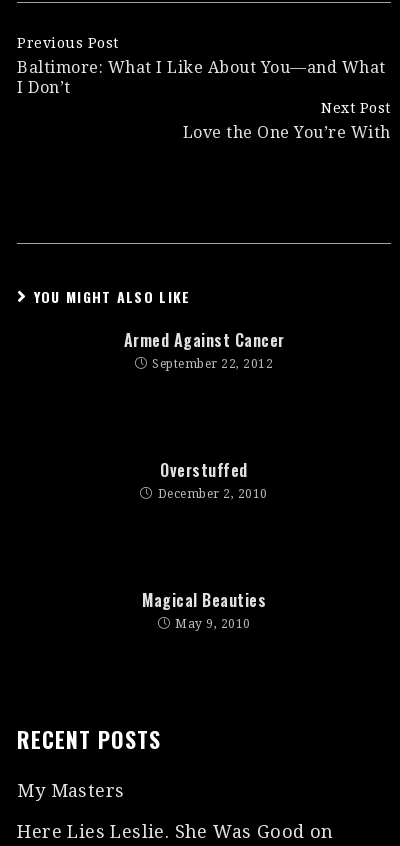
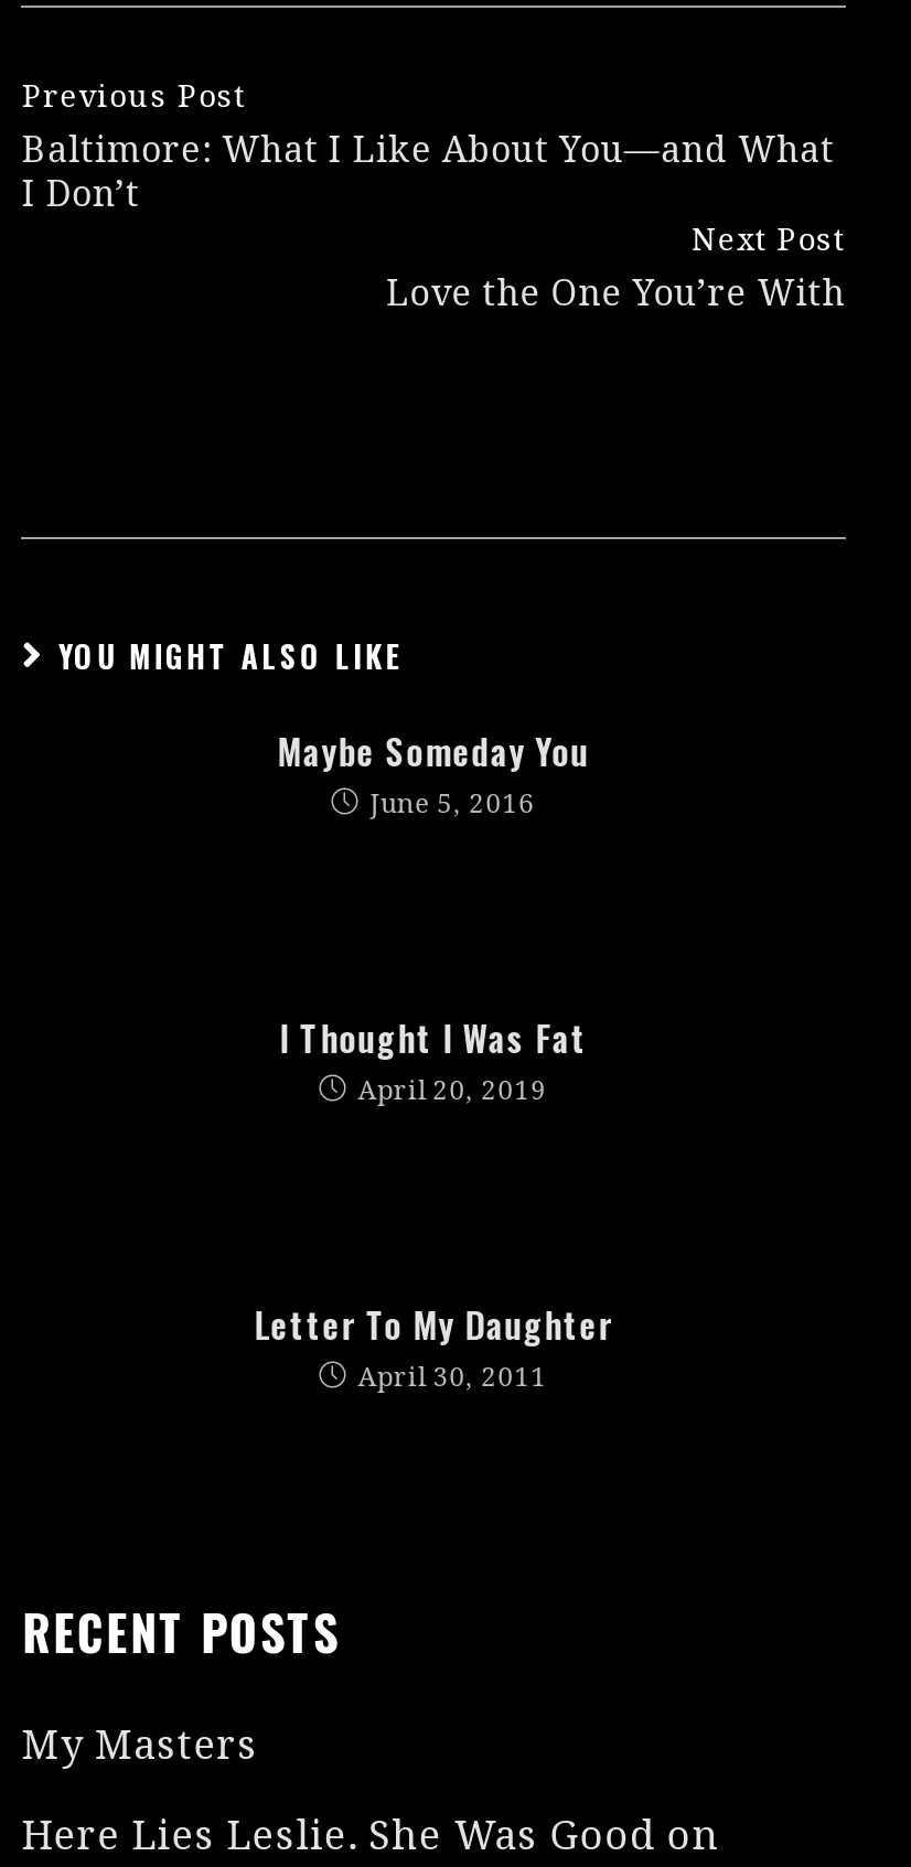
[123,328,284,371] Armed Against Cancer | September 22, 2012 -> [277,725,590,820] Maybe Someday You | June 5, 2016
[158,458,268,501] Overstuffed | December 2, 2010 -> [279,1012,587,1107] I Thought I Was Fat | April 20, 2019
[142,588,266,631] Magical Beauties | May 9, 2010 -> [254,1299,613,1393] Letter To My Daughter | April 30, 2011

